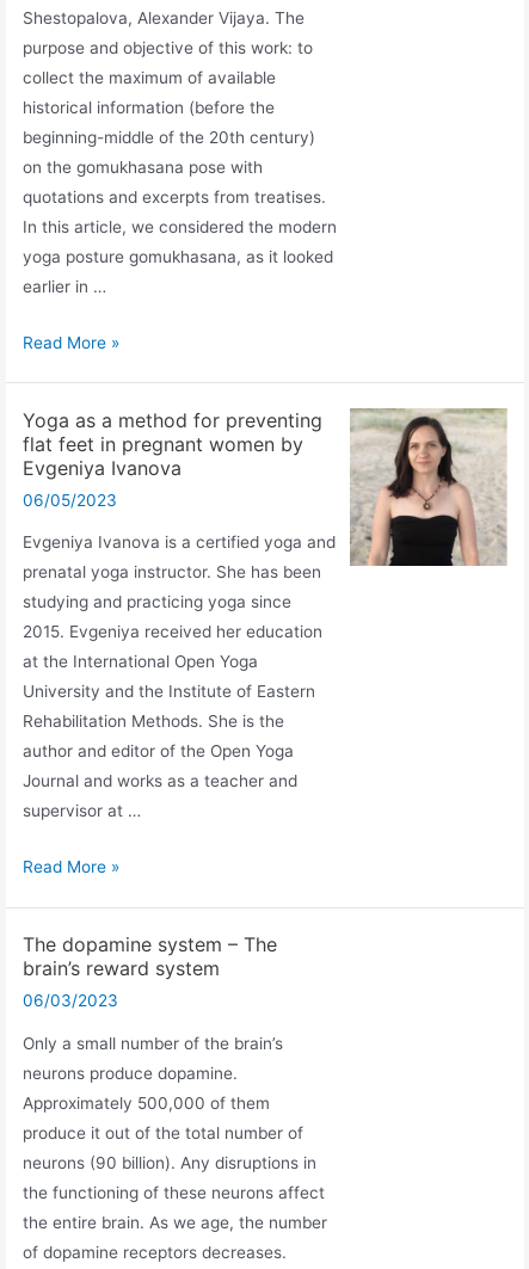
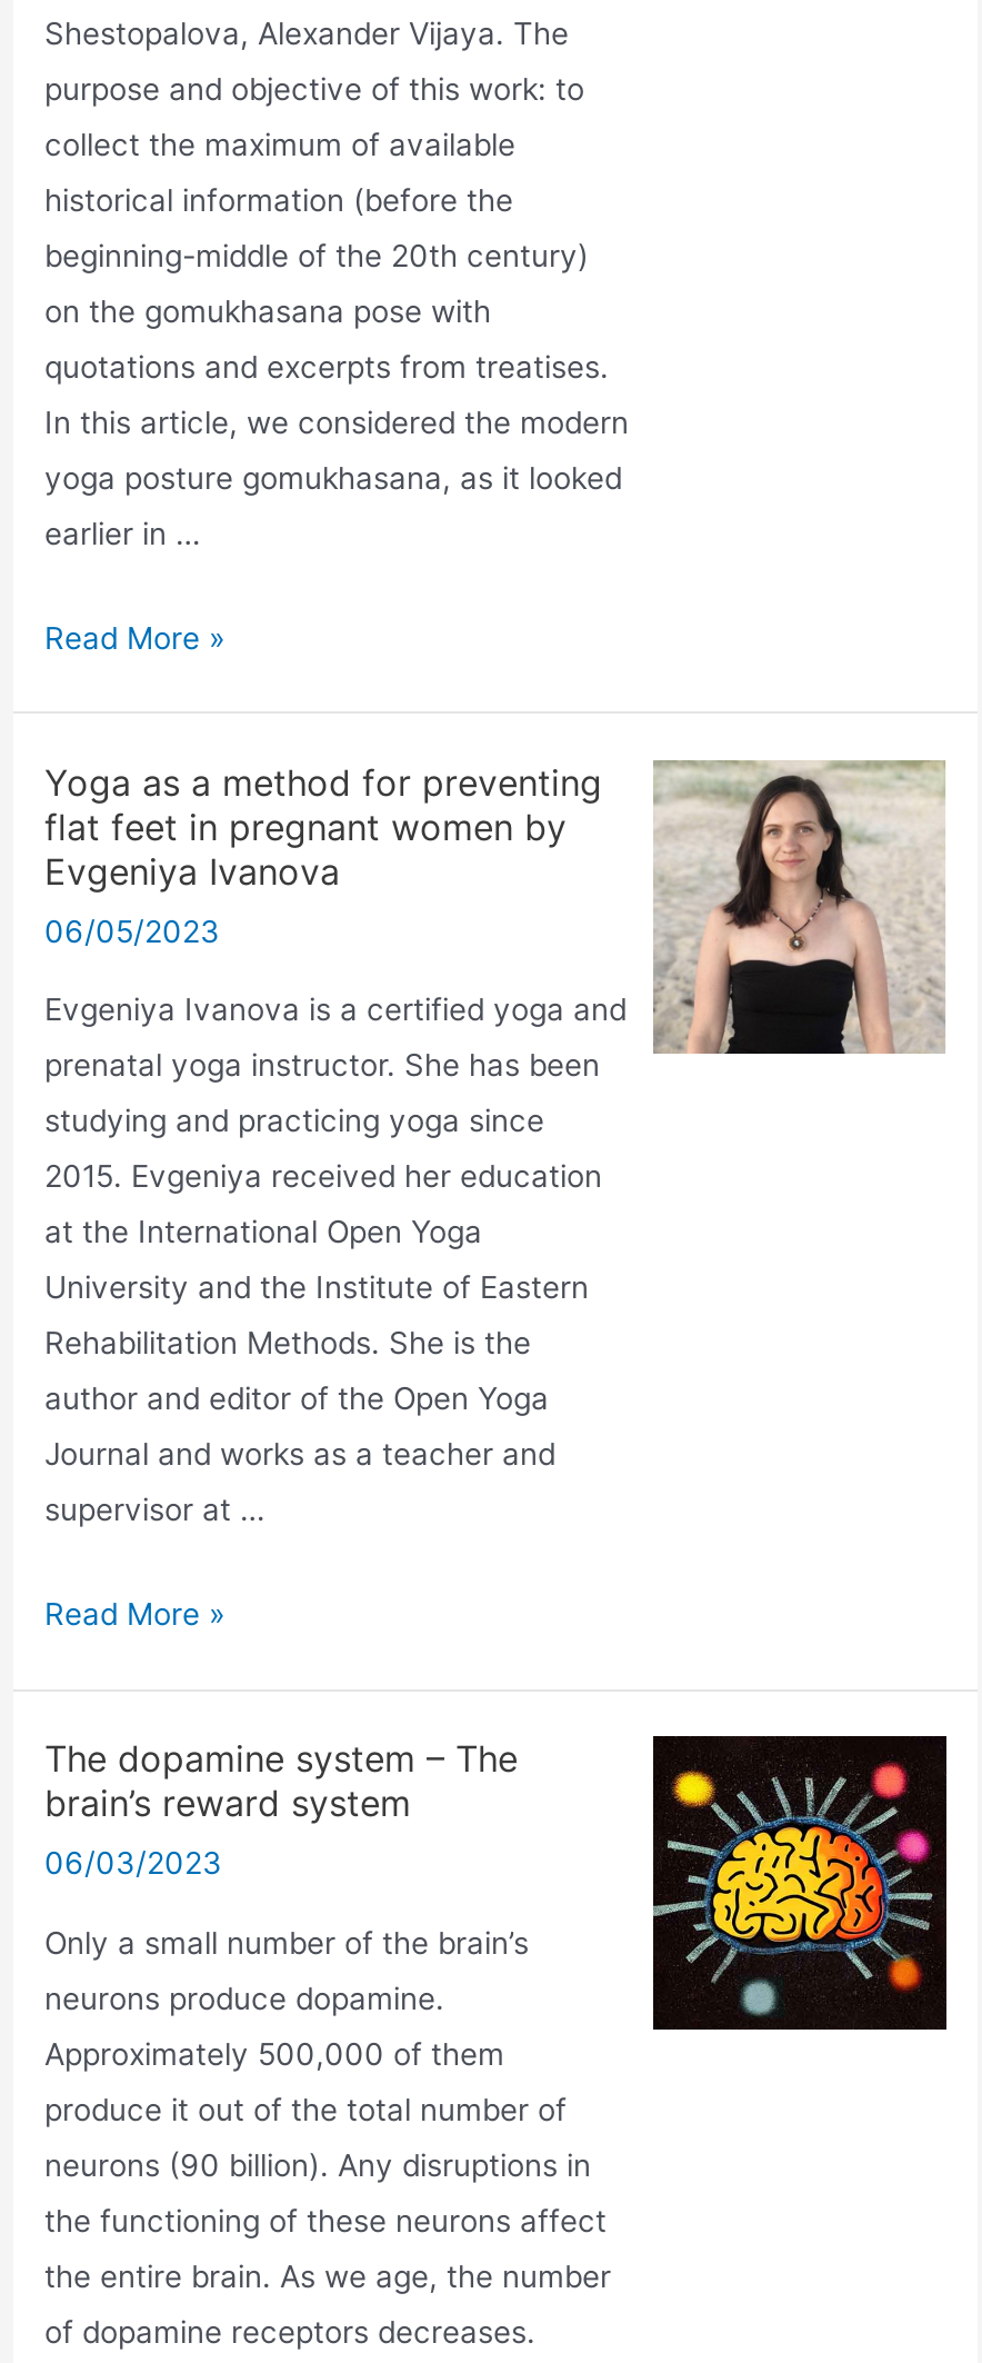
none -> [651,1734,949,2032] [image]

